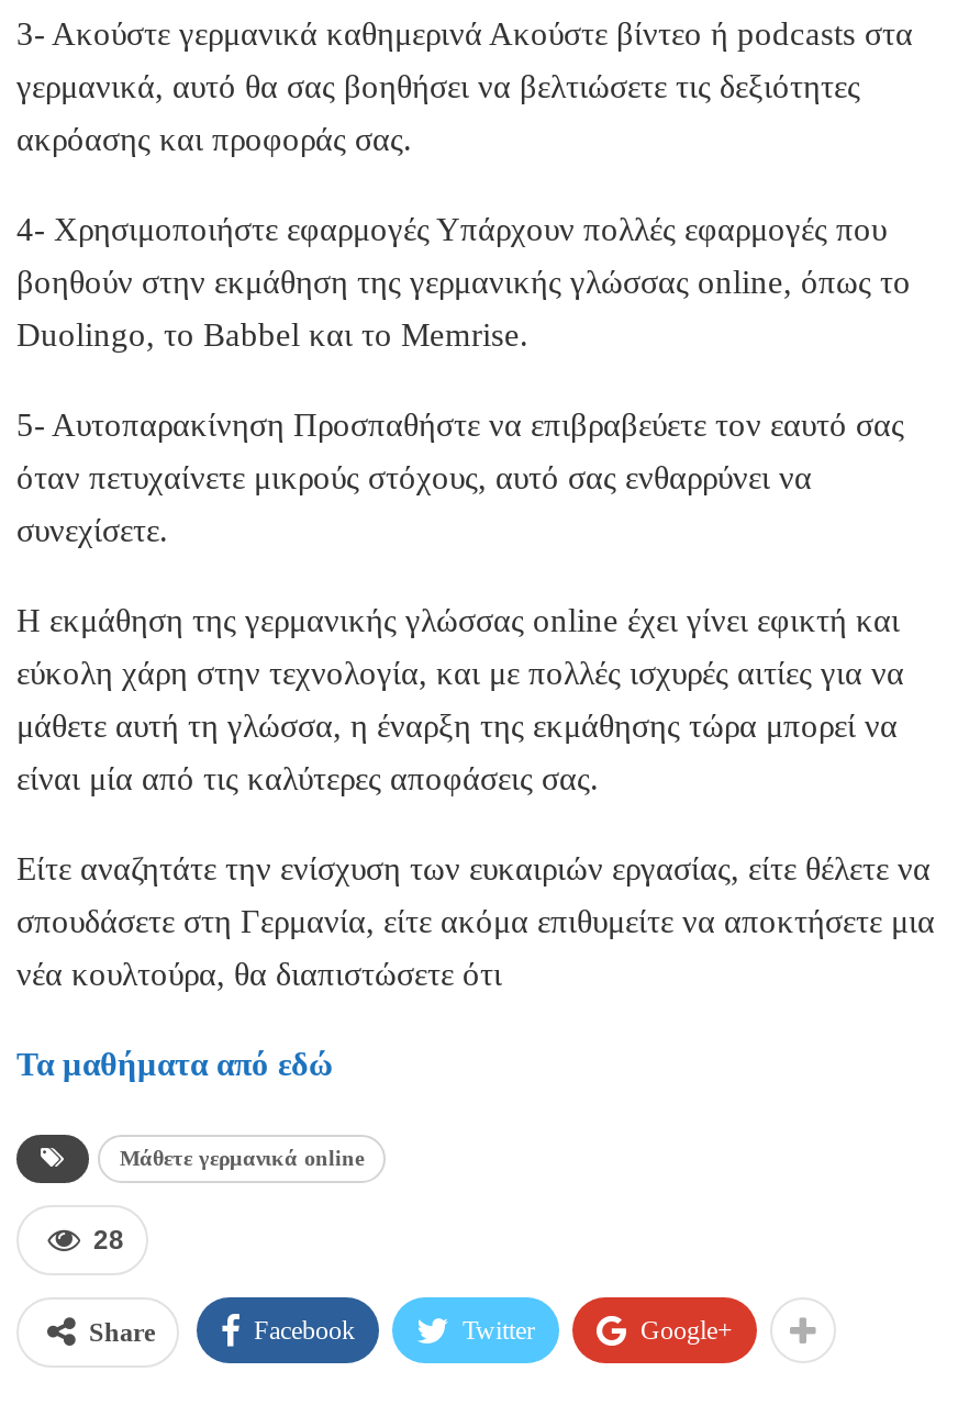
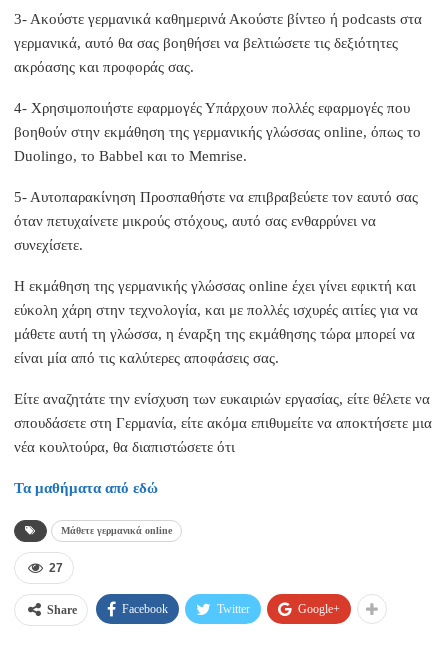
[93,1224,124,1255] 28 -> [49,560,63,574] 27

